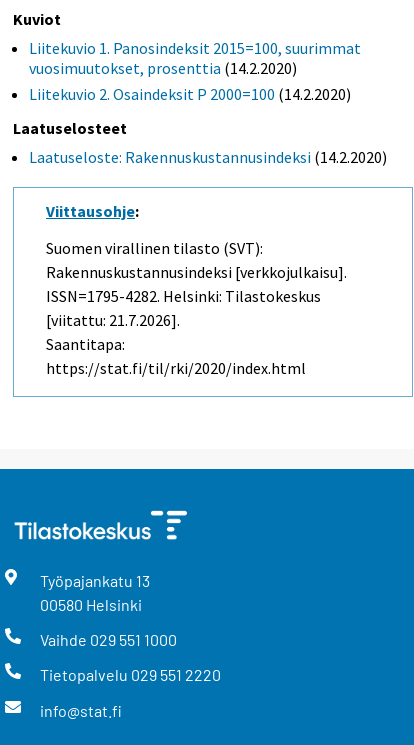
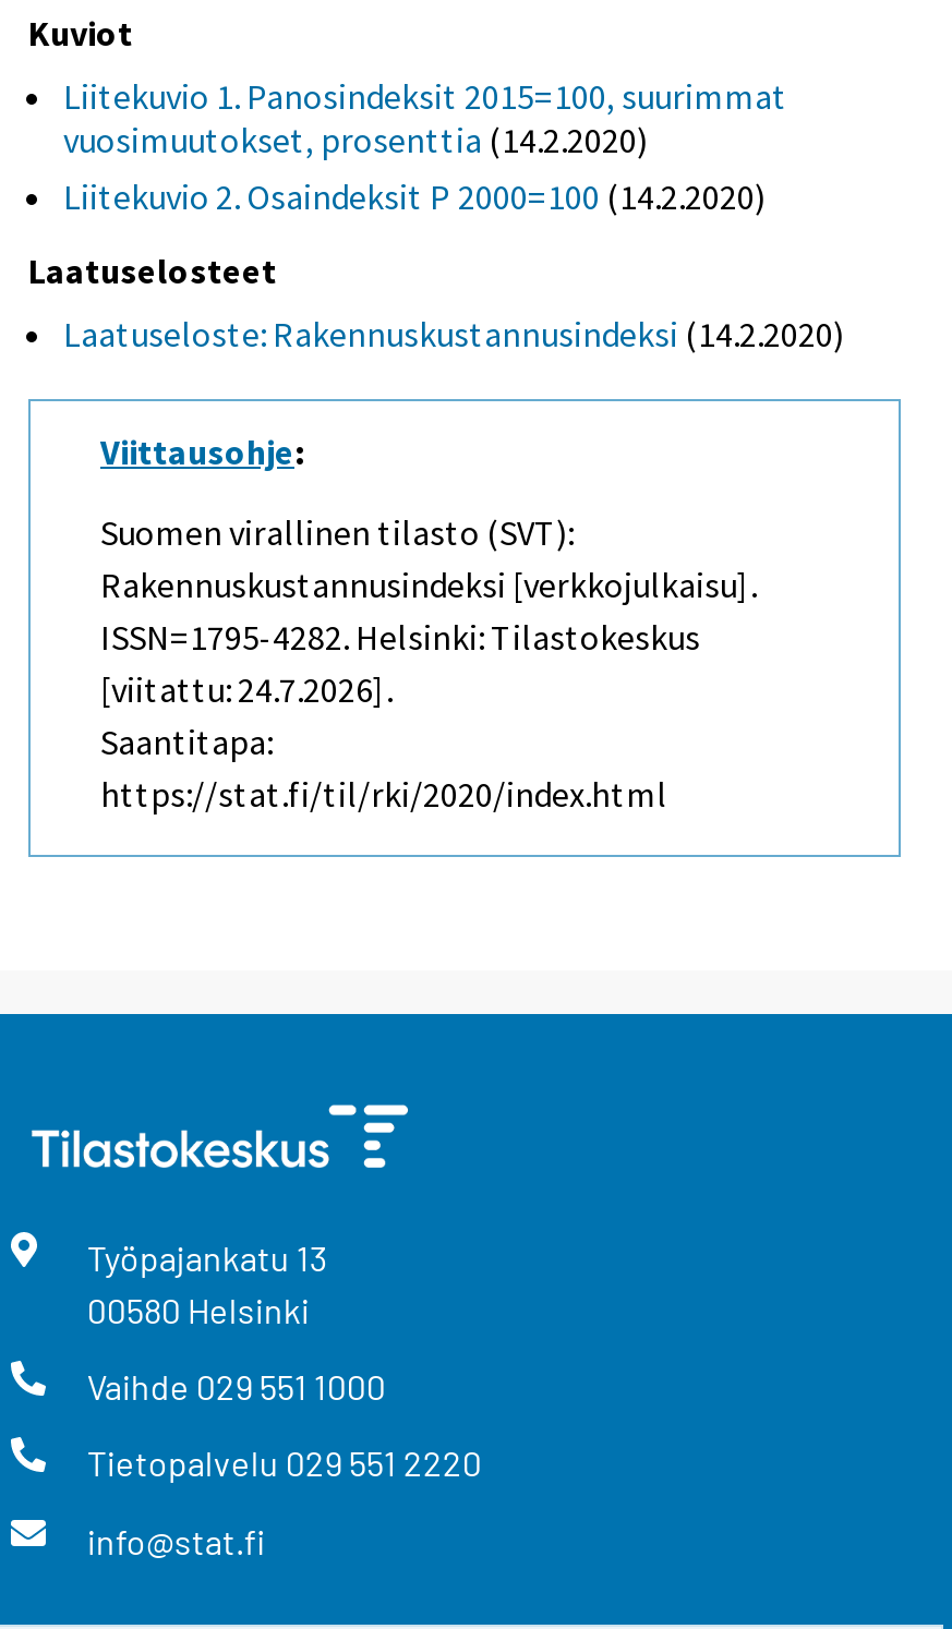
[46,310,180,330] [viitattu: 21.7.2026]. -> [100,668,393,711] [viitattu: 24.7.2026].

